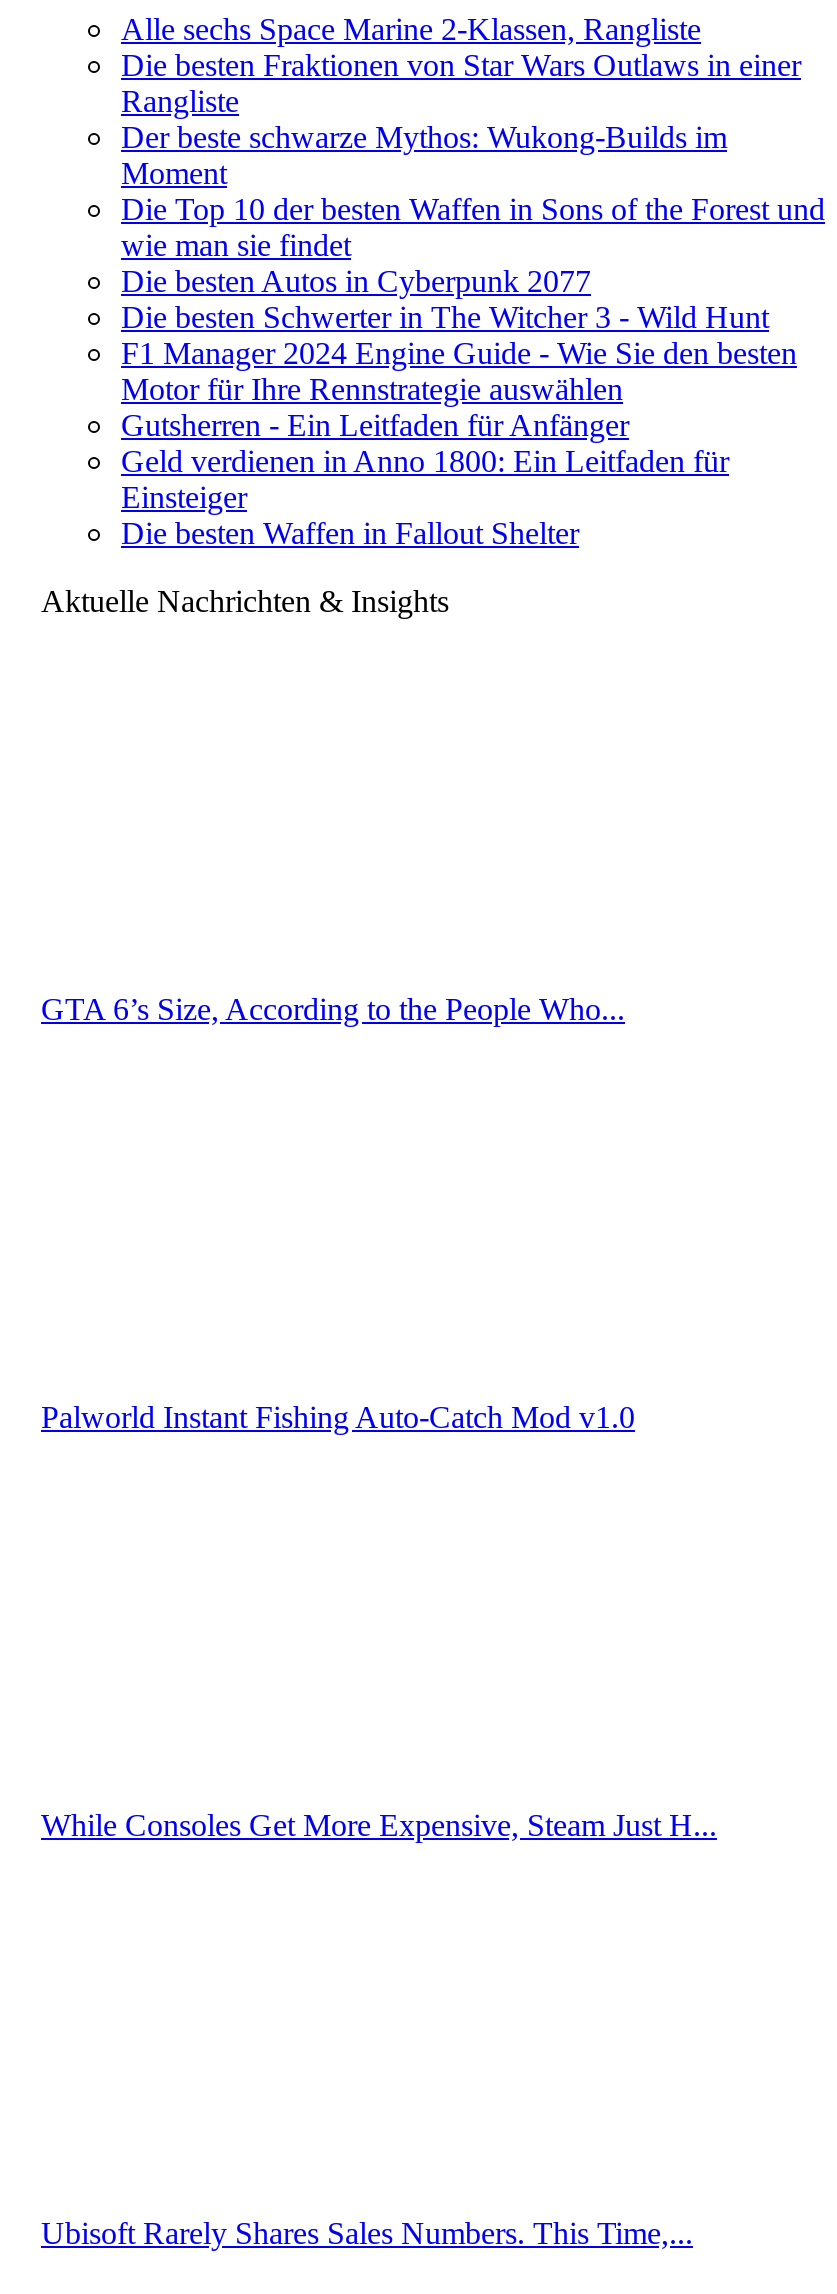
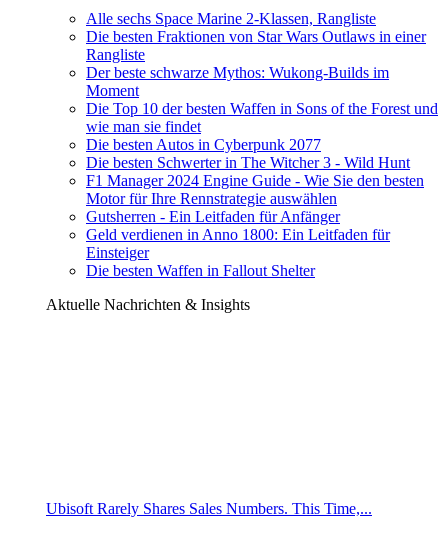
[41,992,625,1026] GTA 6’s Size, According to the People Who... -> none
[41,1400,635,1434] Palworld Instant Fishing Auto-Catch Mod v1.0 -> none
[41,1808,717,1842] While Consoles Get More Expensive, Steam Just H... -> none

